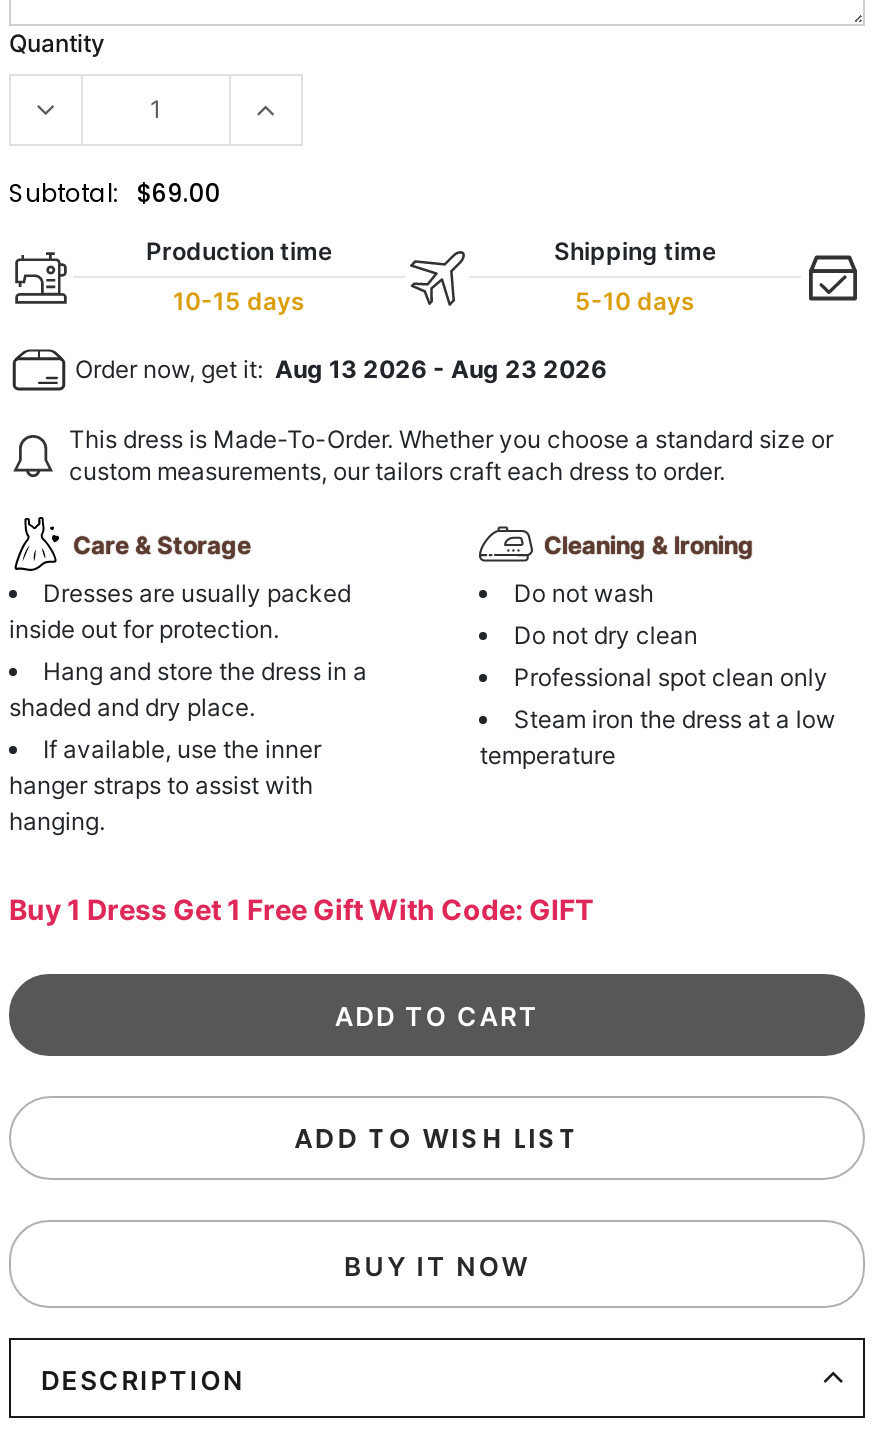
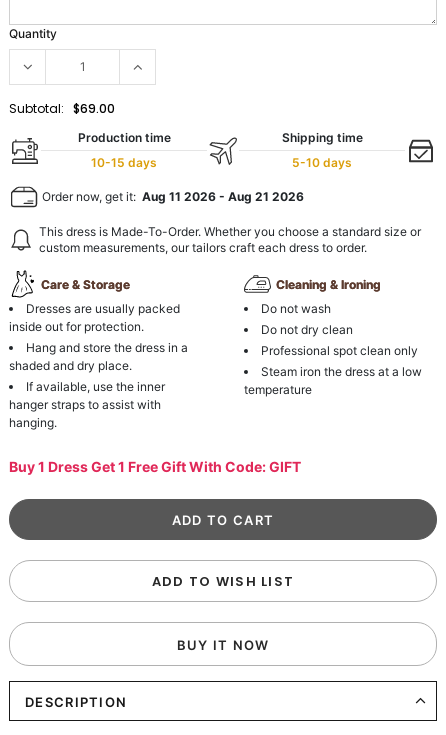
[69,354,607,384] Order now, get it: Aug 13 2026 - Aug 23 2026 -> [39,189,304,204] Order now, get it: Aug 11 2026 - Aug 21 2026

